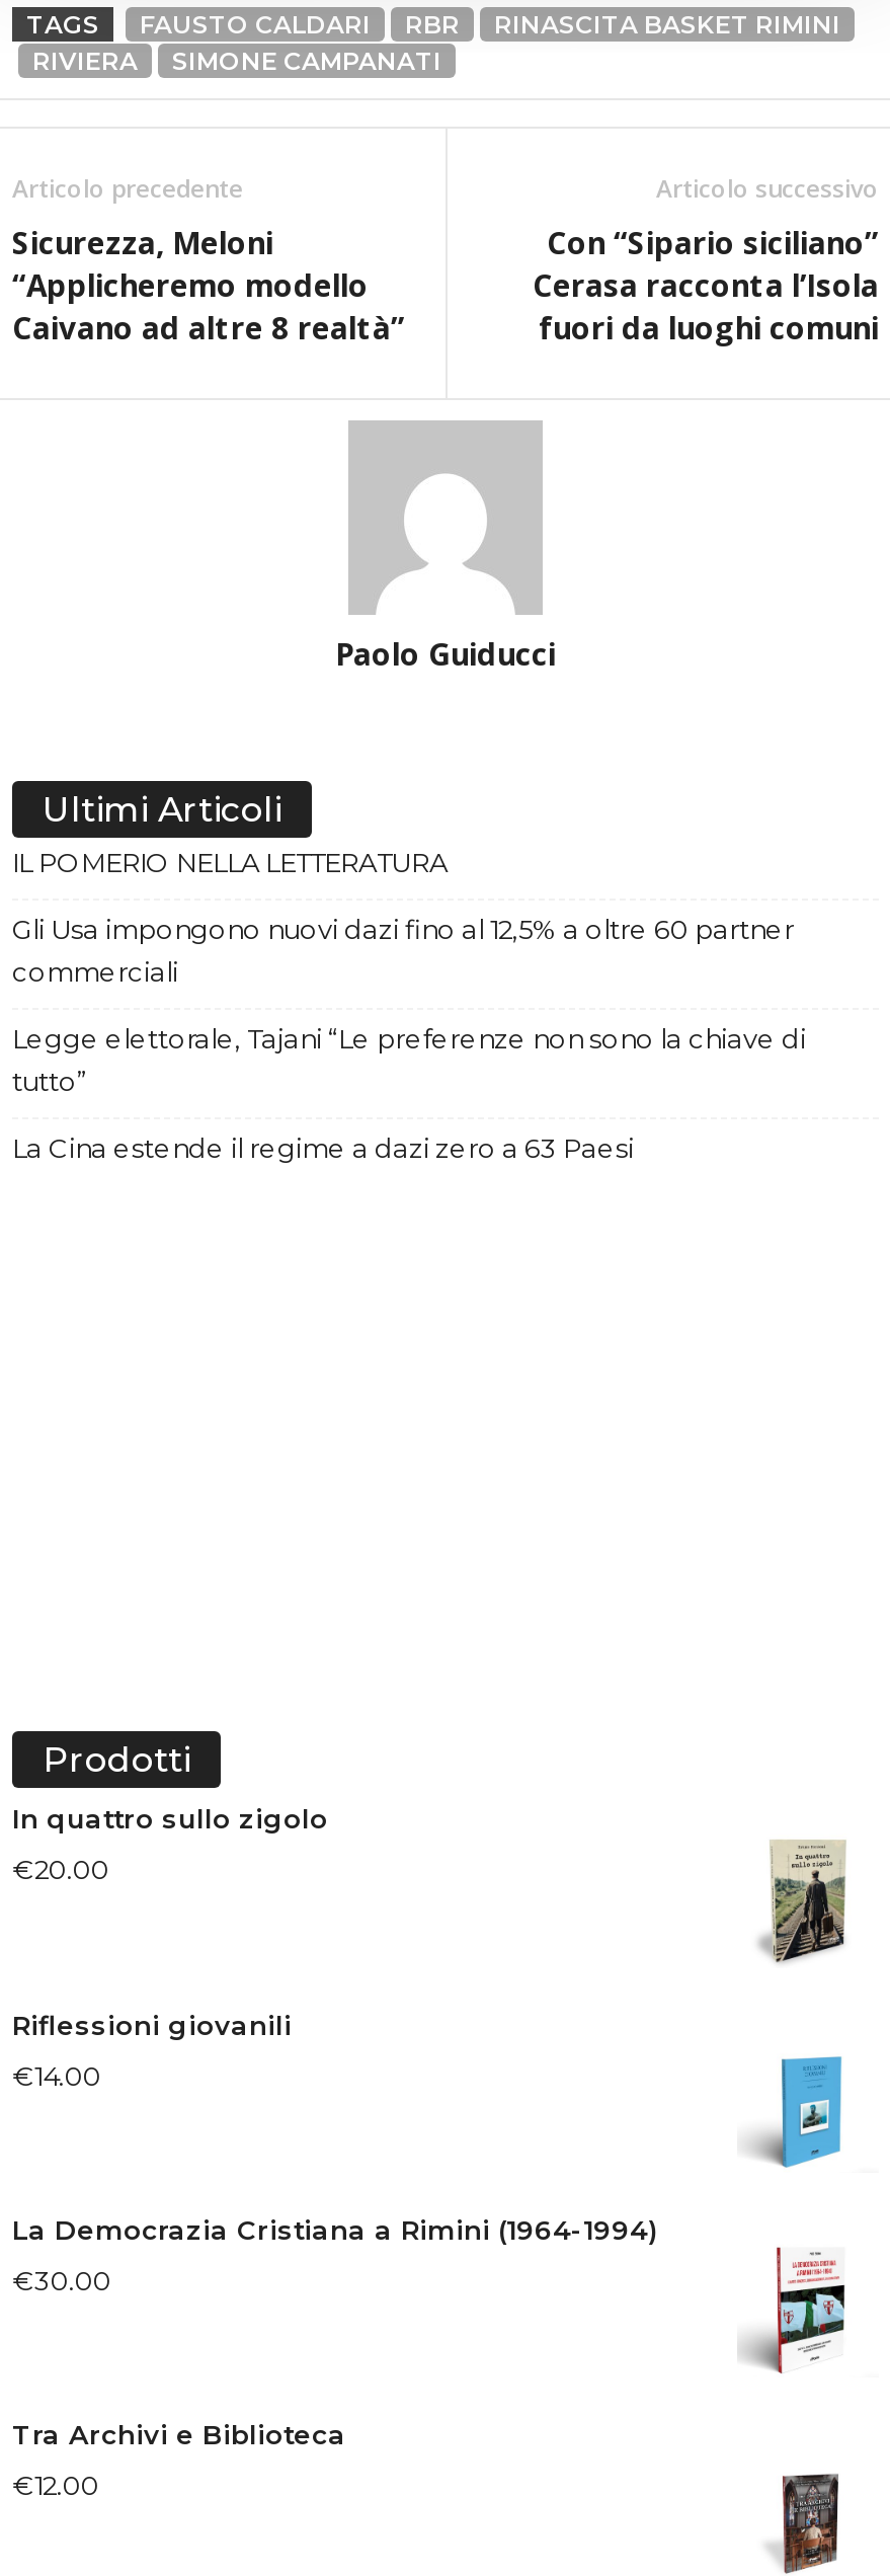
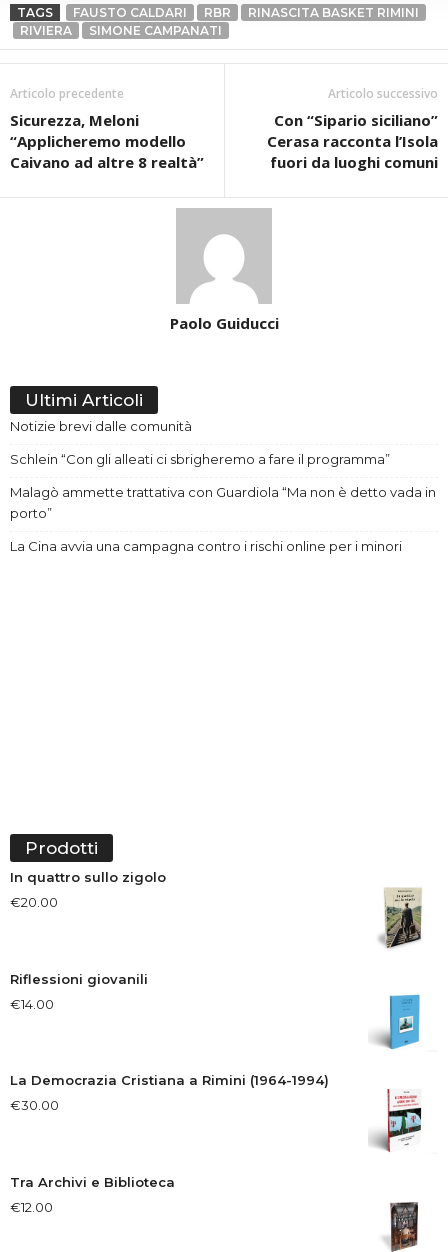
[12,846,448,879] IL POMERIO NELLA LETTERATURA -> [10,418,192,434] Notizie brevi dalle comunità
[12,913,794,988] Gli Usa impongono nuovi dazi fino al 12,5% a oltre 60 partner | commerciali -> [10,451,390,467] Schlein “Con gli alleati ci sbrigheremo a fare il programma”
[12,1023,806,1098] Legge elettorale, Tajani “Le preferenze non sono la chiave di | tutto” -> [10,484,436,521] Malagò ammette trattativa con Guardiola “Ma non è detto vada in | porto”
[12,1132,634,1165] La Cina estende il regime a dazi zero a 63 Paesi -> [10,538,402,554] La Cina avvia una campagna contro i rischi online per i minori

